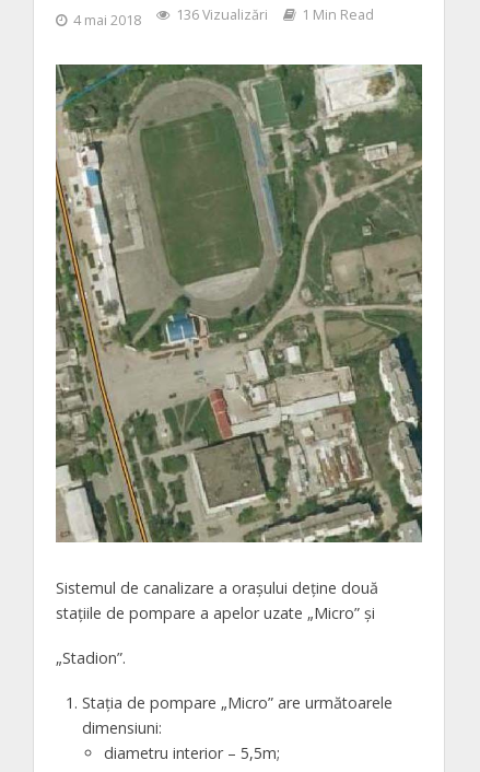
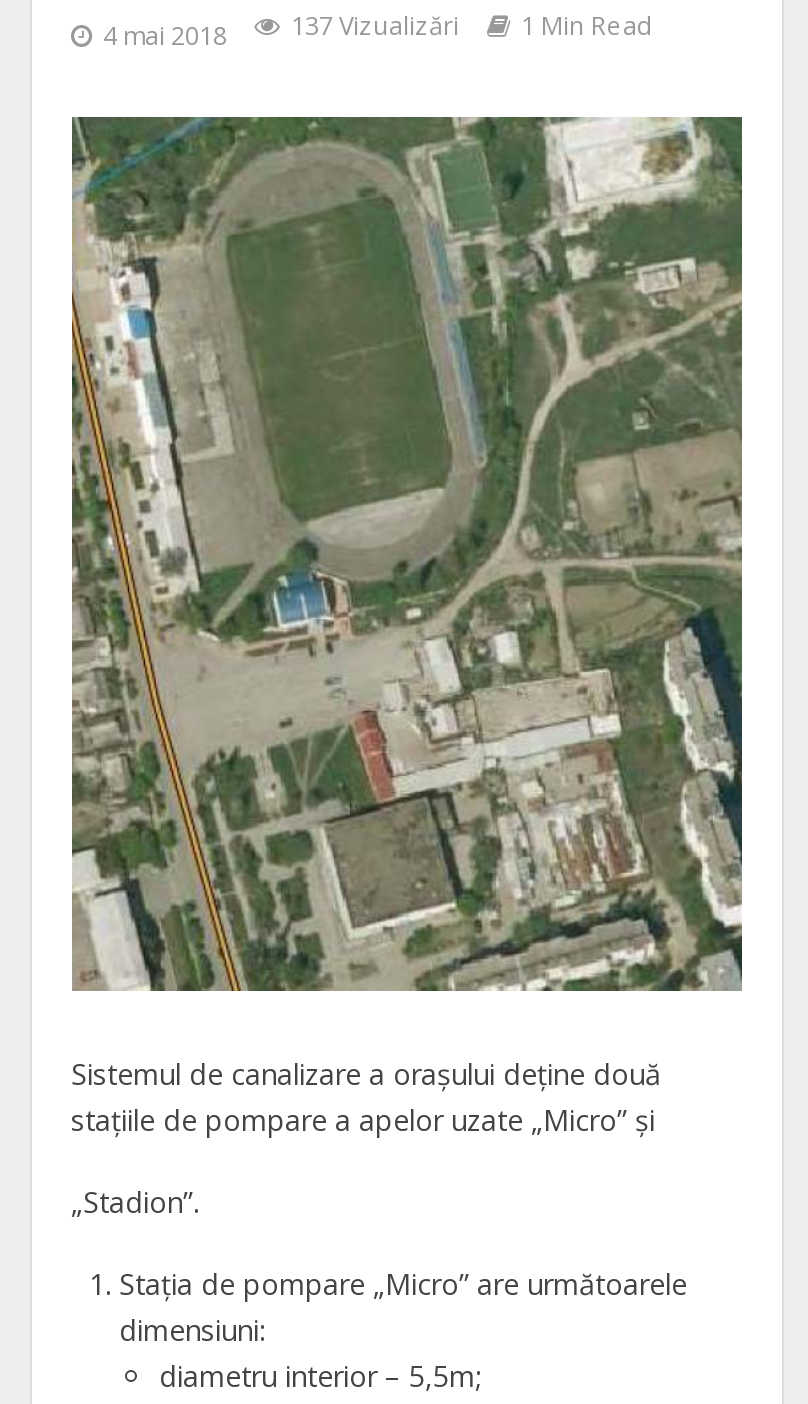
[73,5,373,30] 4 mai 2018 136 Vizualizări 1 Min Read -> [103,9,653,53] 4 mai 2018 137 Vizualizări 1 Min Read

